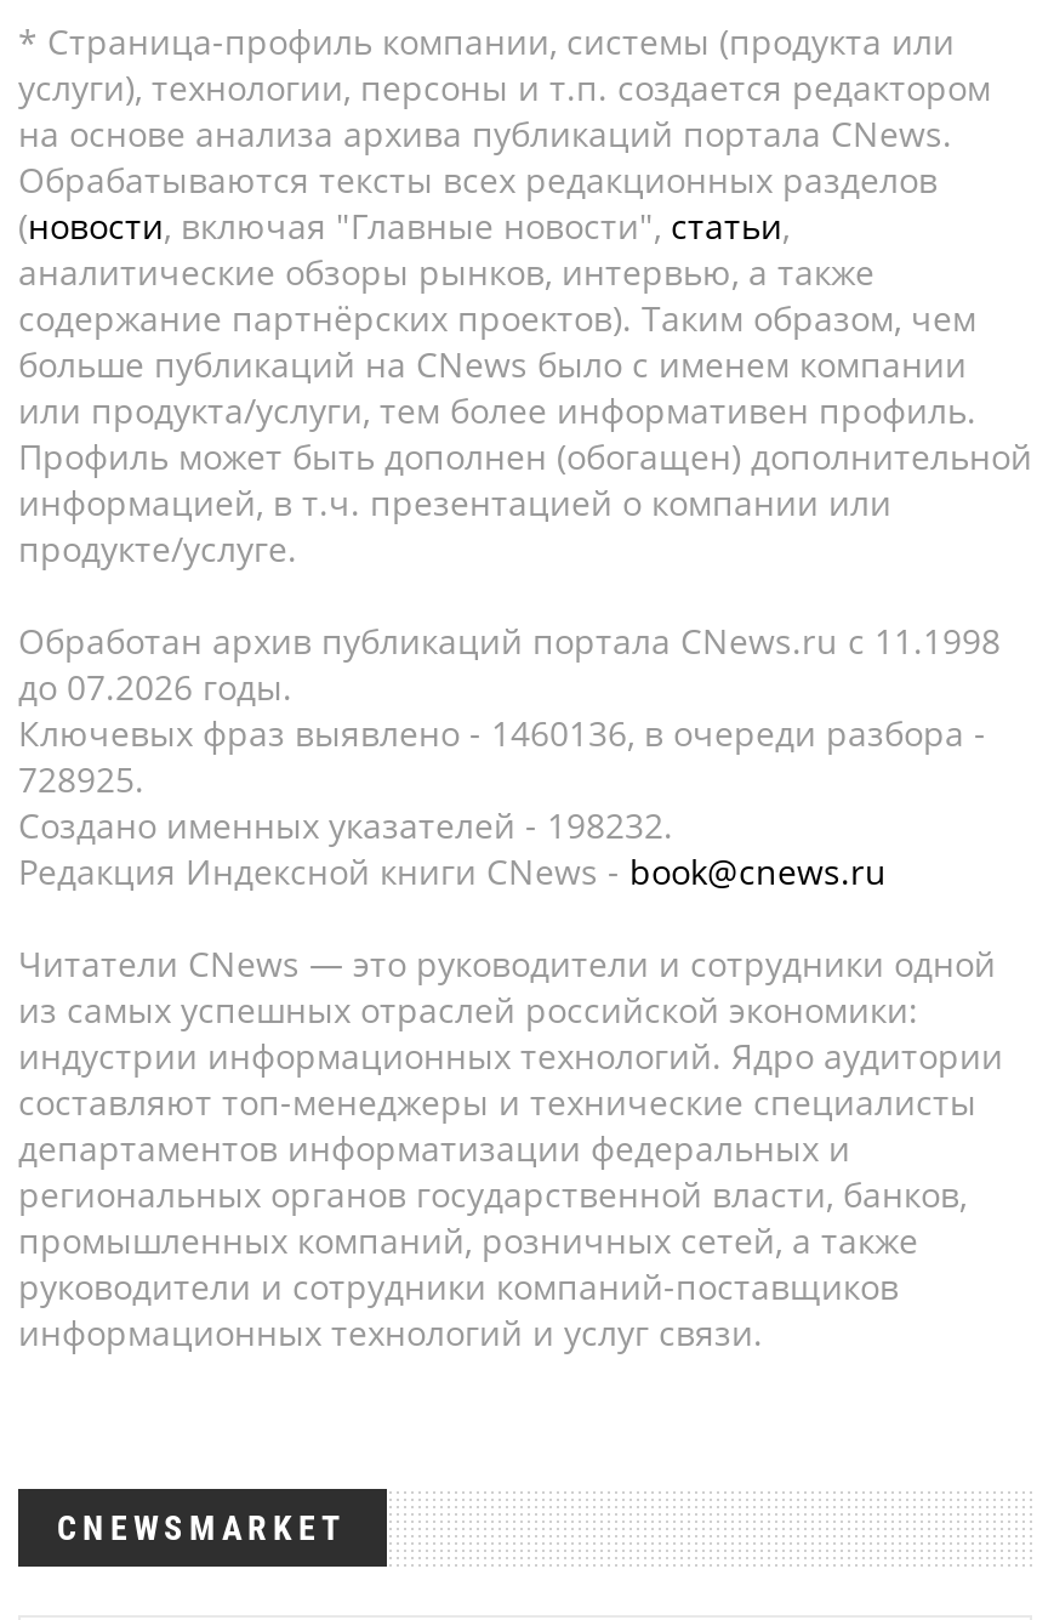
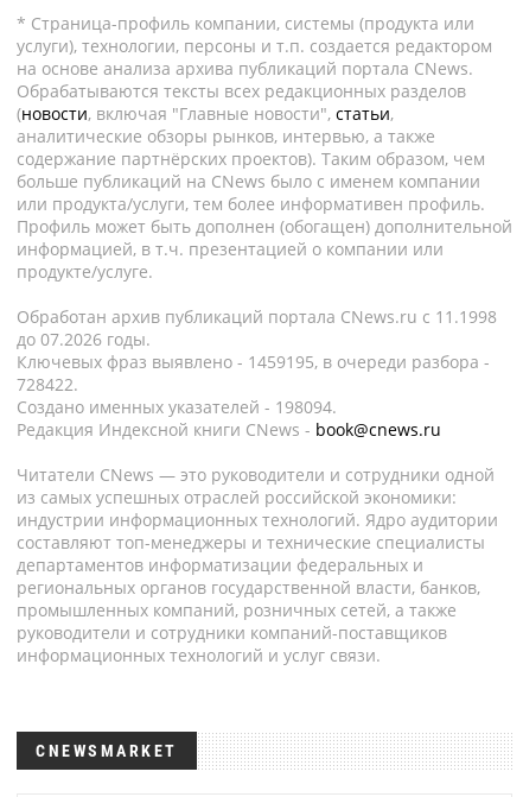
[18,710,986,756] Ключевых фраз выявлено - 1460136, в очереди разбора - -> [17,350,490,373] Ключевых фраз выявлено - 1459195, в очереди разбора -
[18,756,144,802] 728925. -> [17,373,78,396] 728422.
[18,802,673,848] Создано именных указателей - 198232. -> [17,396,337,418] Создано именных указателей - 198094.

